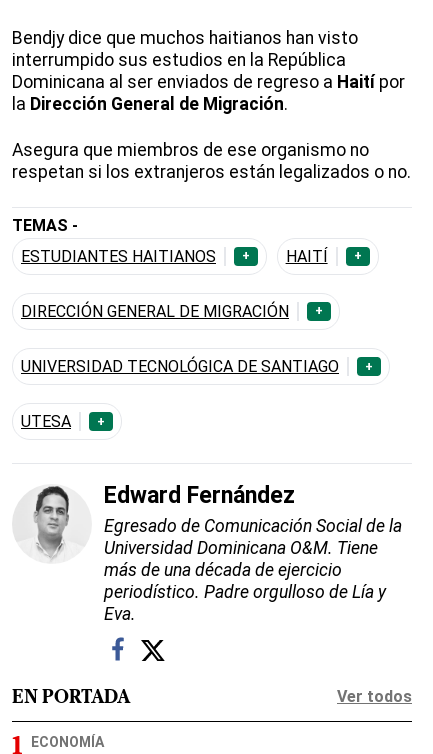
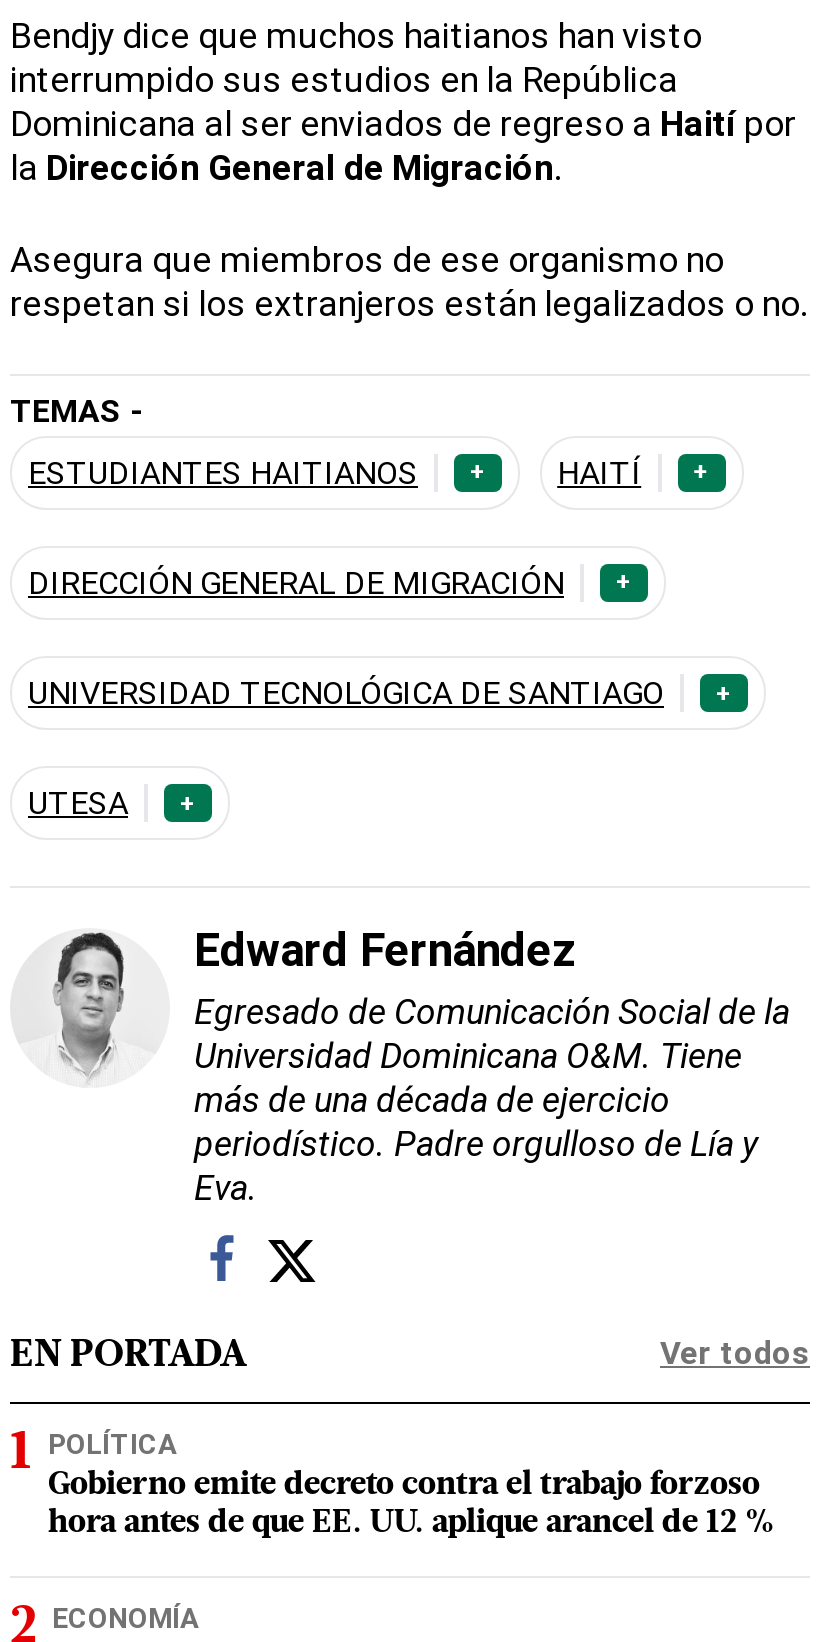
none -> [48,1429,776,1541] POLÍTICA | Gobierno emite decreto contra el trabajo forzoso | hora antes de que EE. UU. aplique arancel de 12 %

